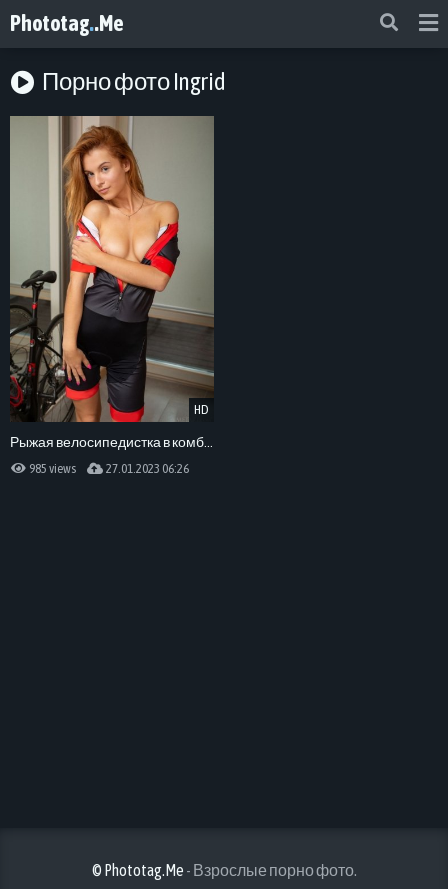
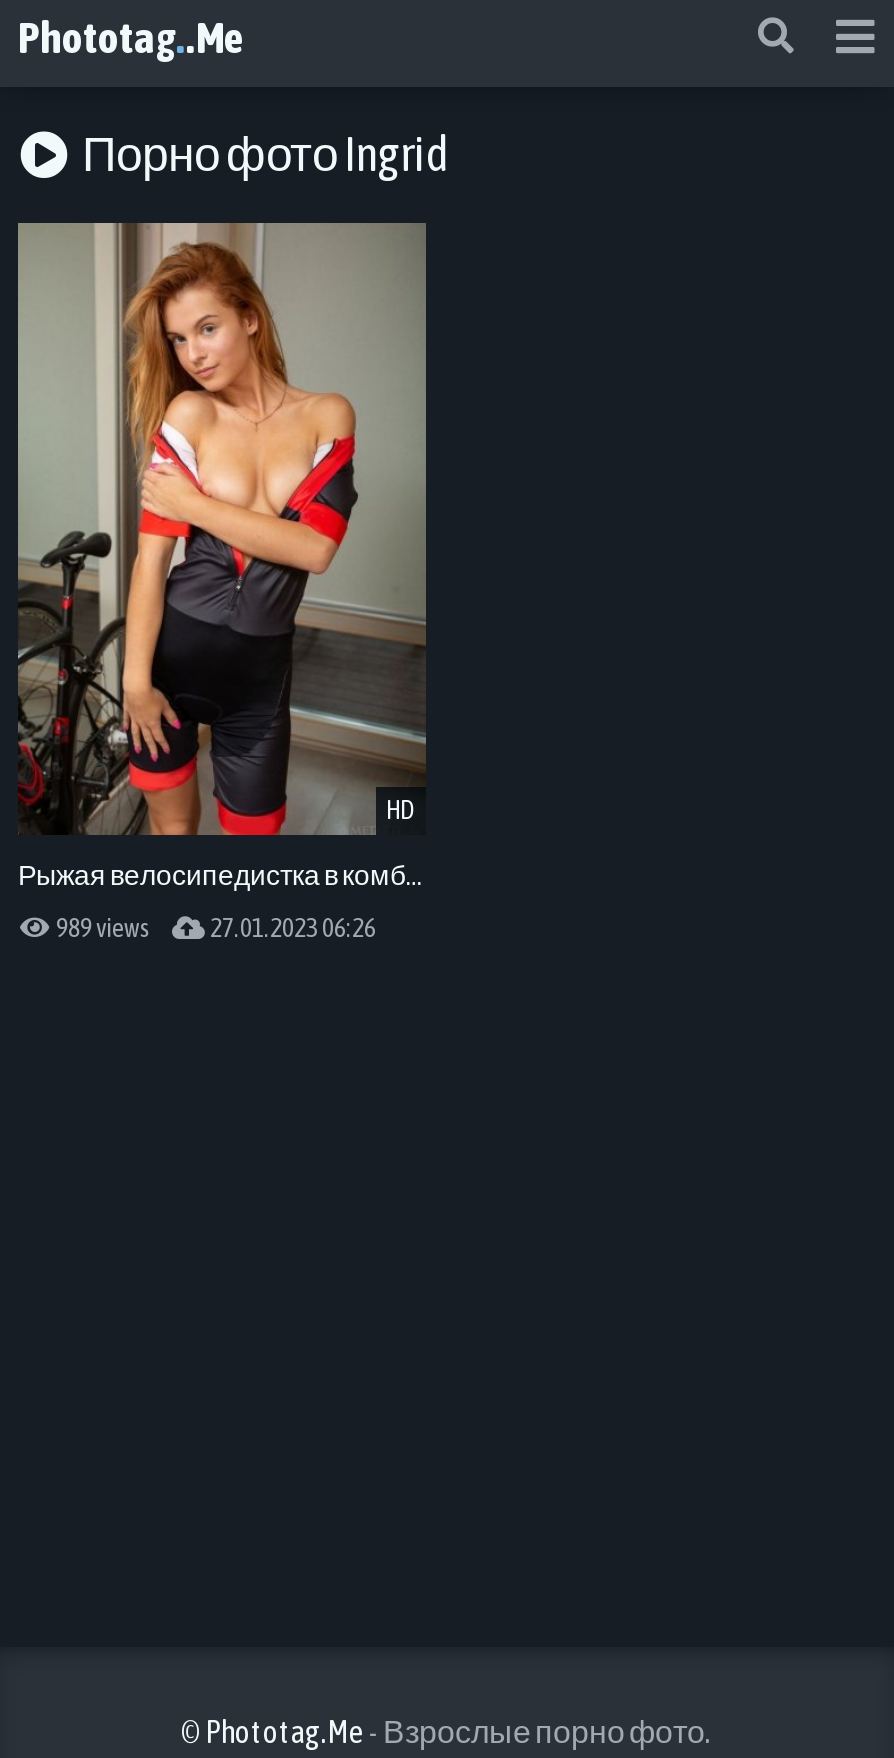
[29,461,189,476] 985 views 27.01.2023 06:26 -> [56,913,376,943] 989 views 27.01.2023 06:26

